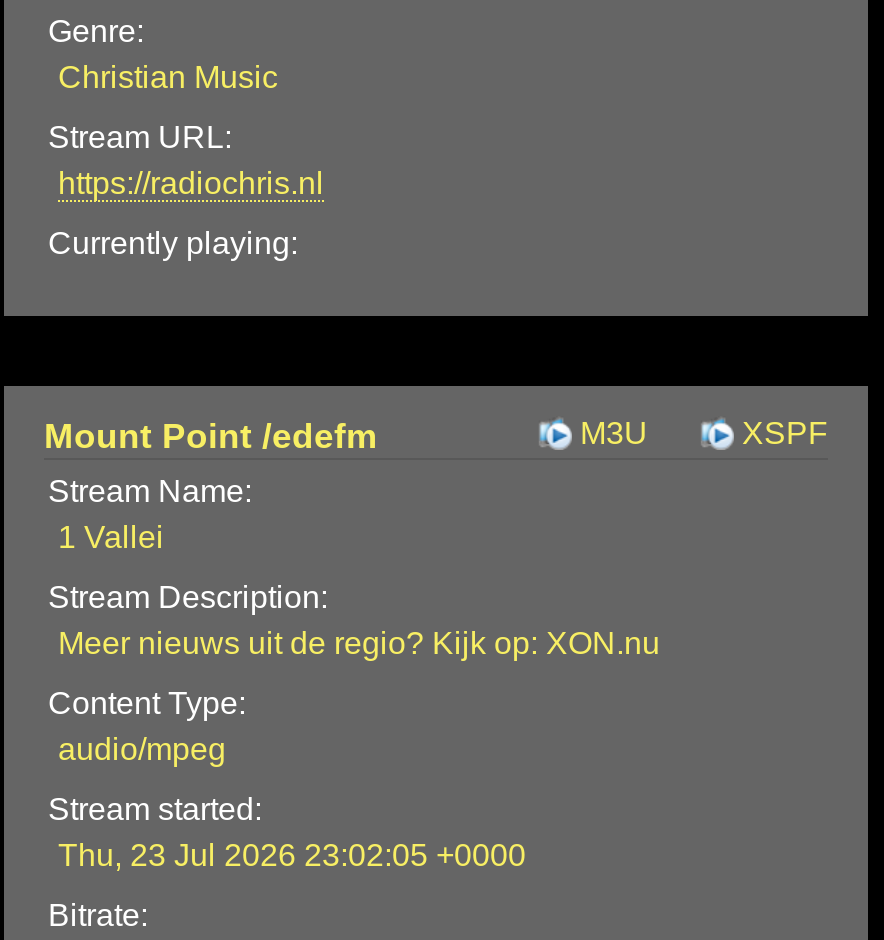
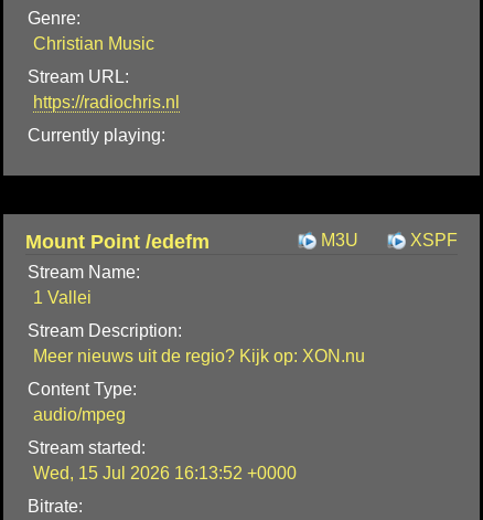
[58,838,526,872] Thu, 23 Jul 2026 23:02:05 +0000 -> [33,464,297,483] Wed, 15 Jul 2026 16:13:52 +0000

